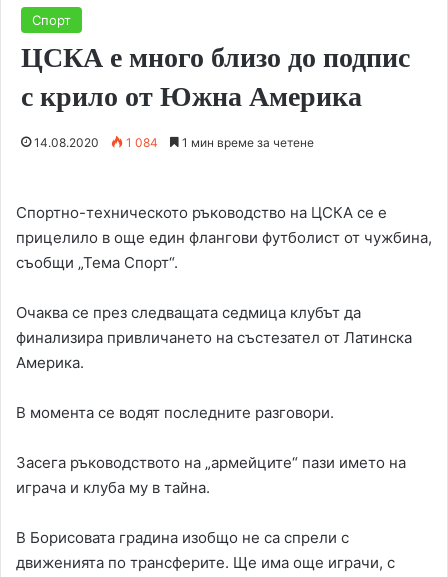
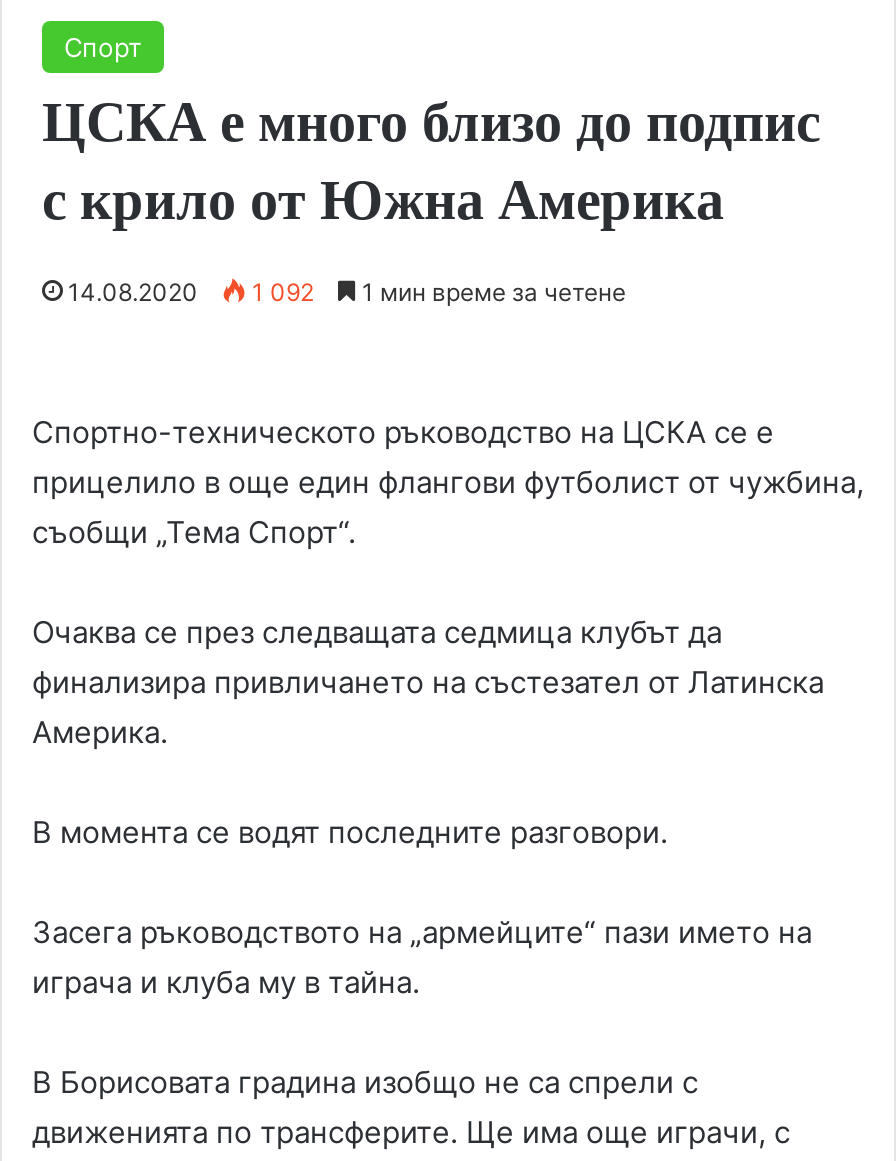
[123,135,158,150] 1 084 -> [246,278,314,308] 1 092

